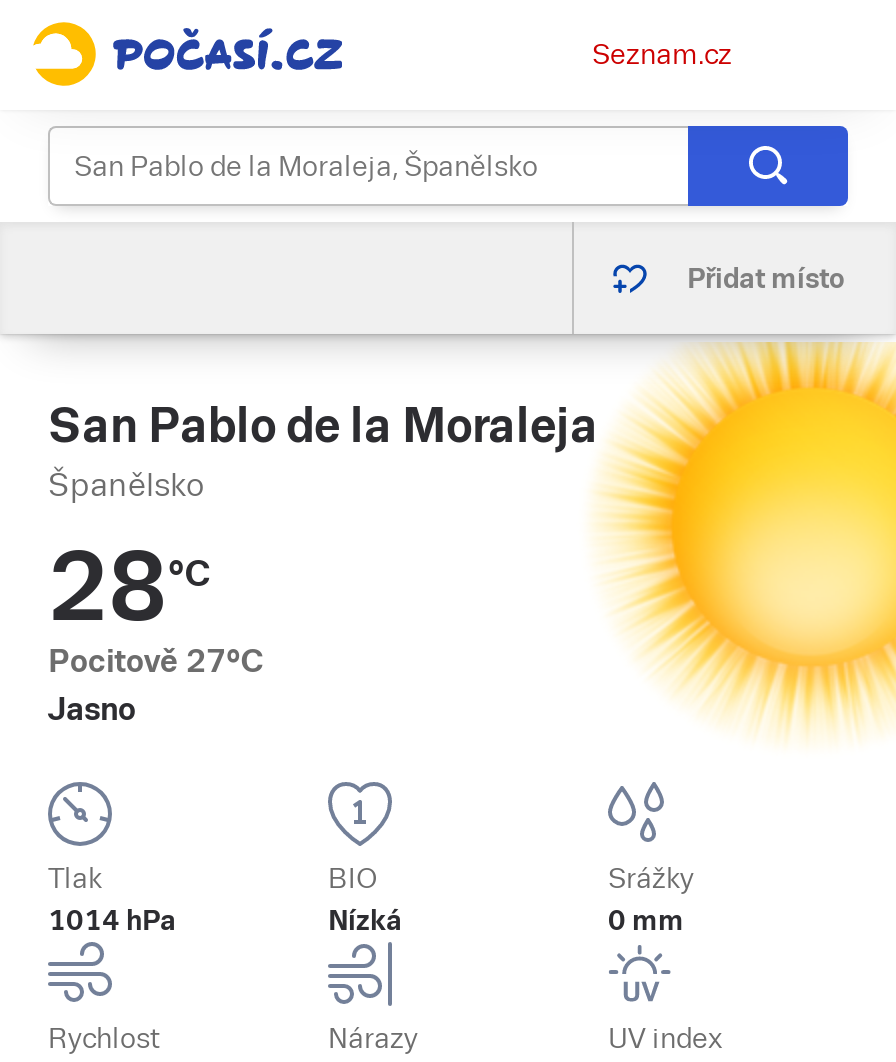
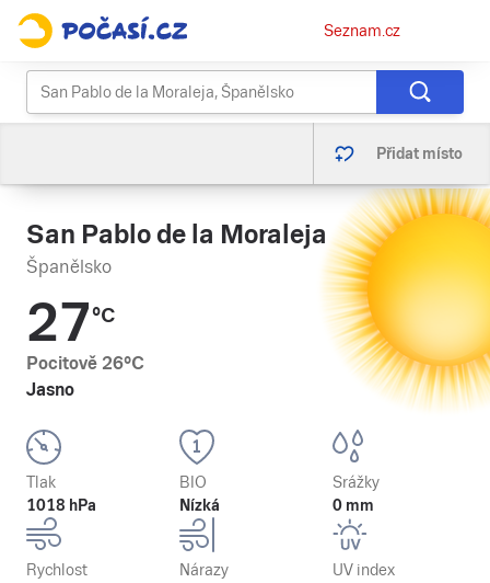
[48,532,210,642] 28°C -> [26,293,115,353] 27°C
[48,642,264,680] Pocitově 27°C -> [26,353,144,374] Pocitově 26°C
[48,904,176,936] 1014 hPa -> [26,496,96,514] 1018 hPa

